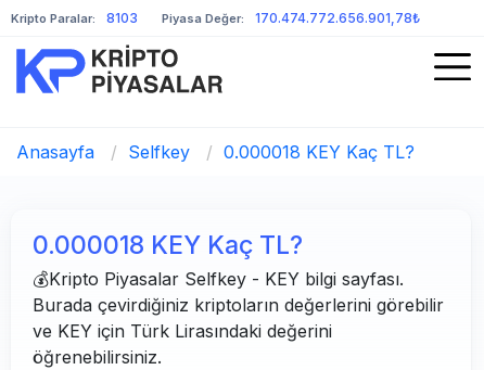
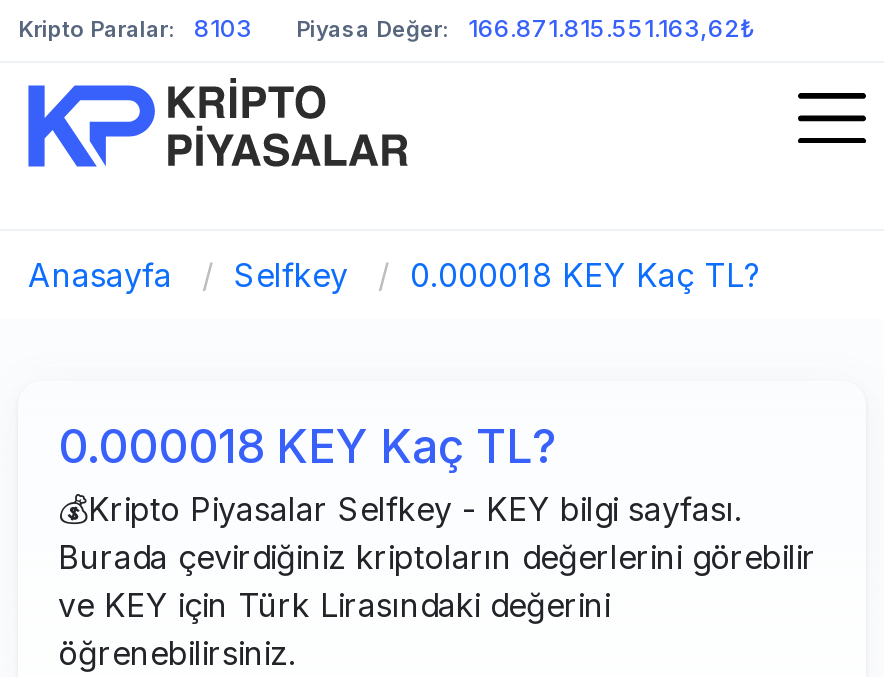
[11,10,420,26] Kripto Paralar: 8103 Piyasa Değer: 170.474.772.656.901,78₺ -> [18,13,754,43] Kripto Paralar: 8103 Piyasa Değer: 166.871.815.551.163,62₺

